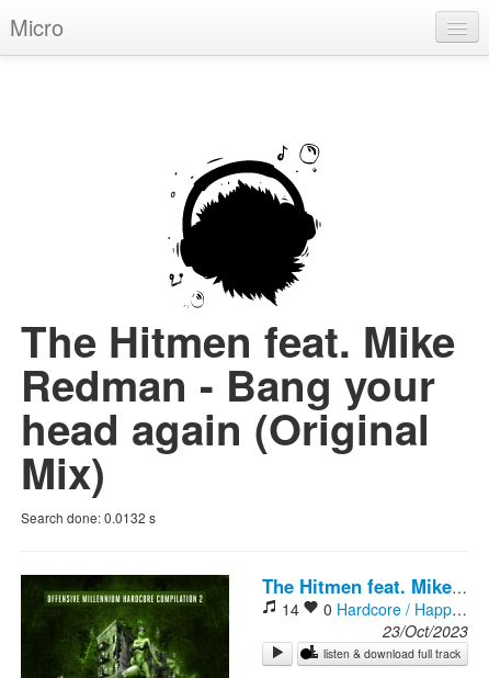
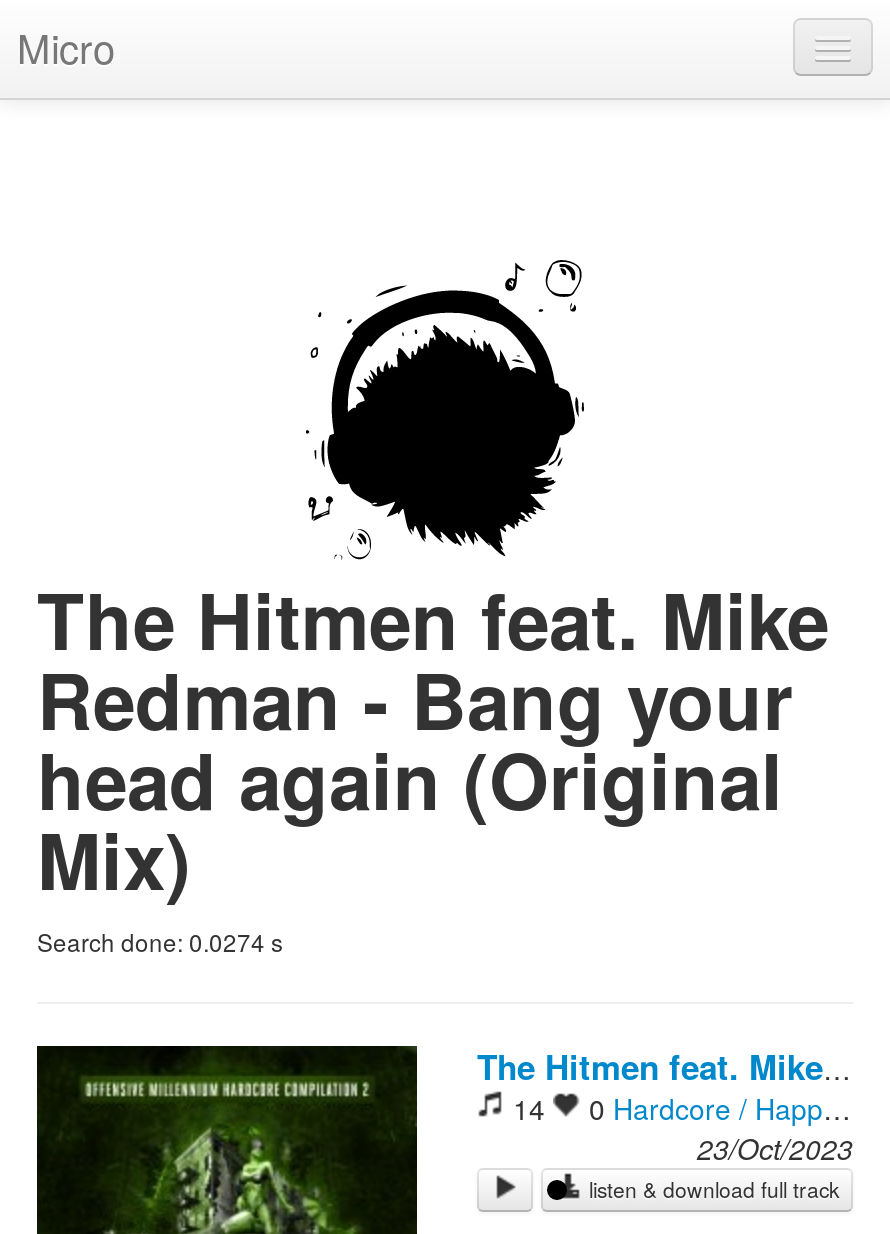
[21,508,156,527] Search done: 0.0132 s -> [37,924,283,958] Search done: 0.0274 s

